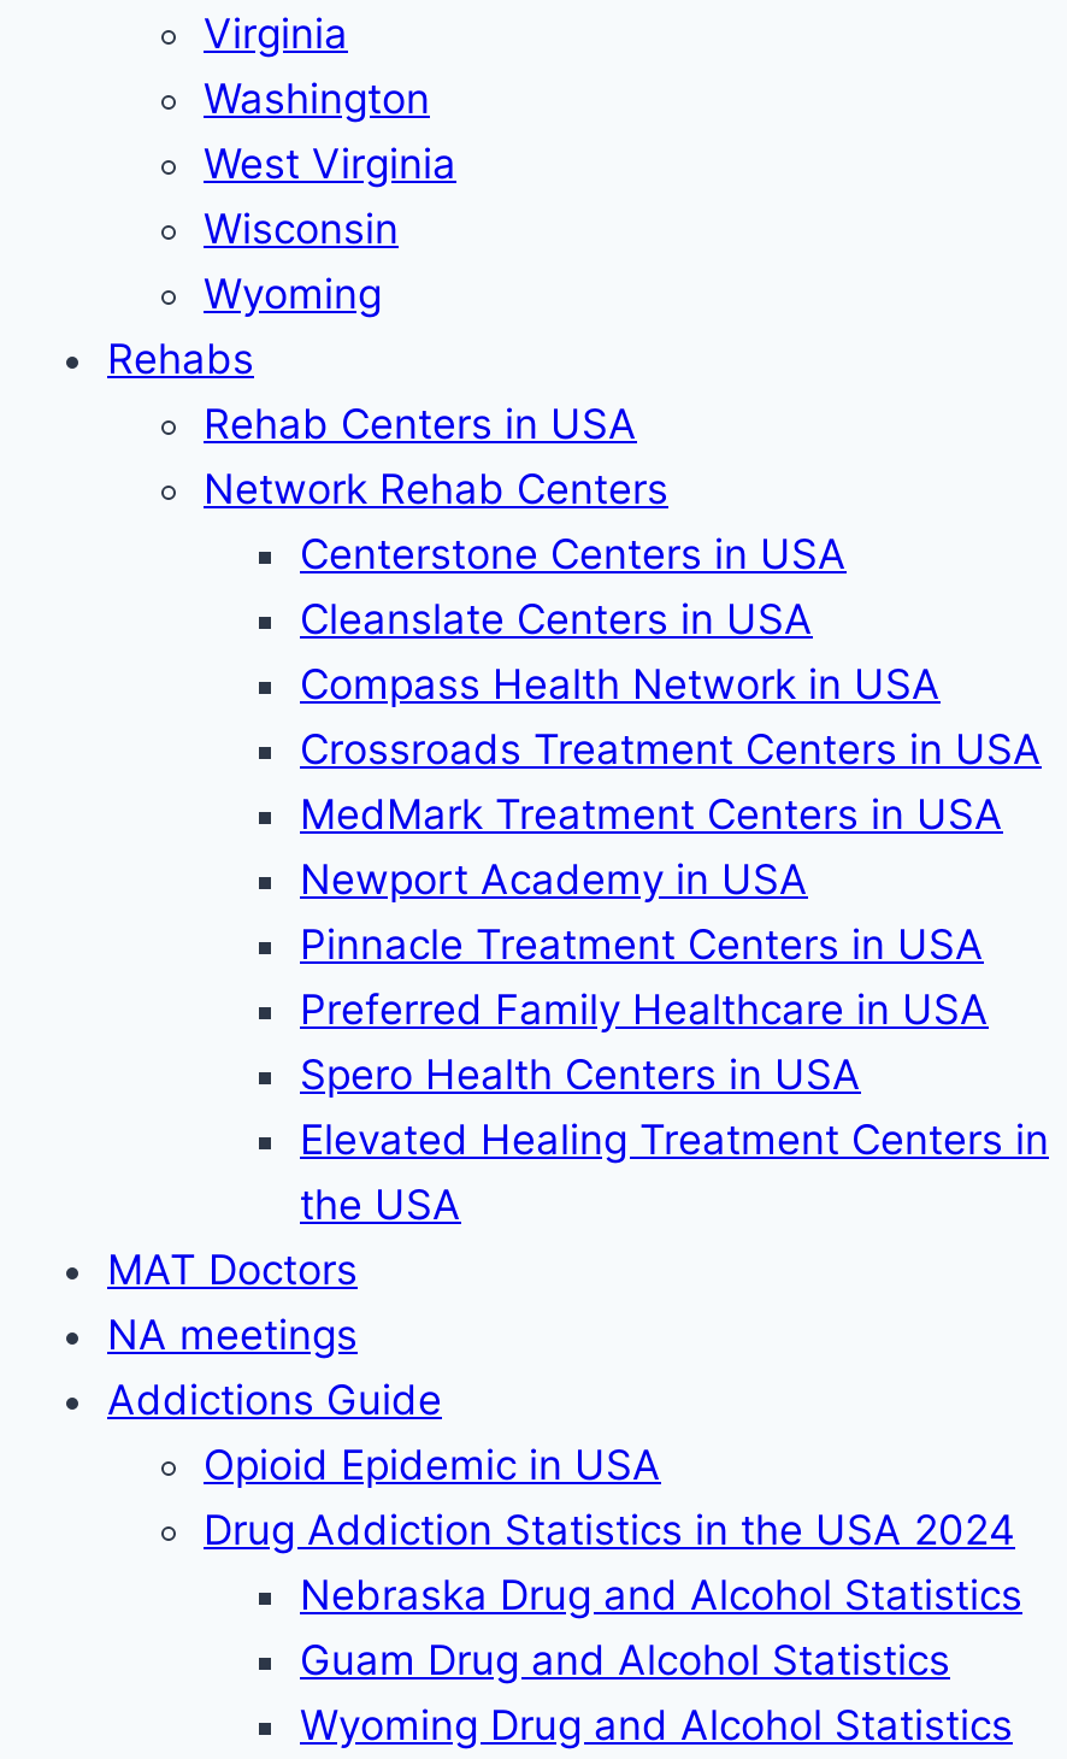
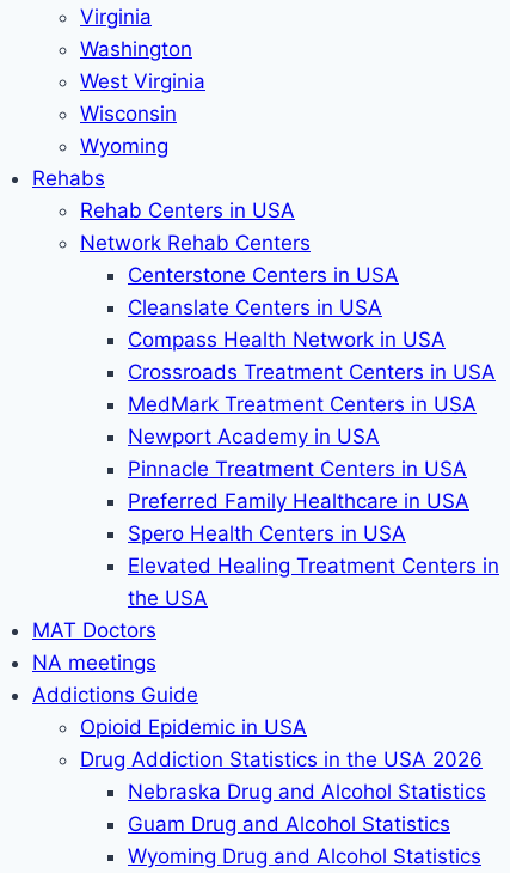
[204,1506,1015,1554] Drug Addiction Statistics in the USA 2024 -> [80,747,483,771] Drug Addiction Statistics in the USA 2026

